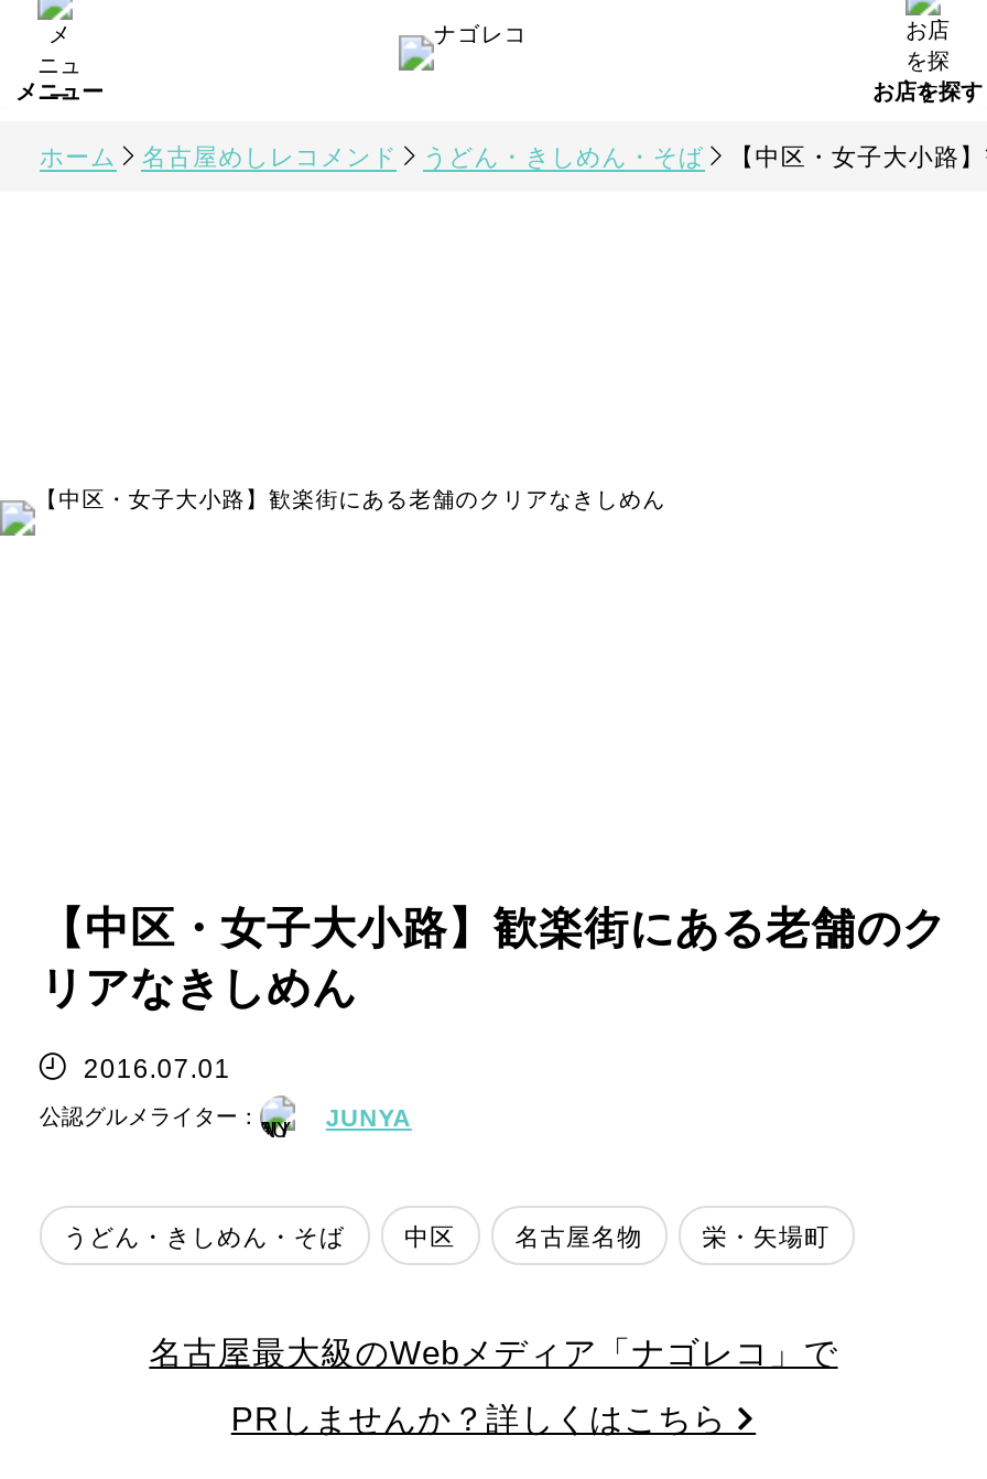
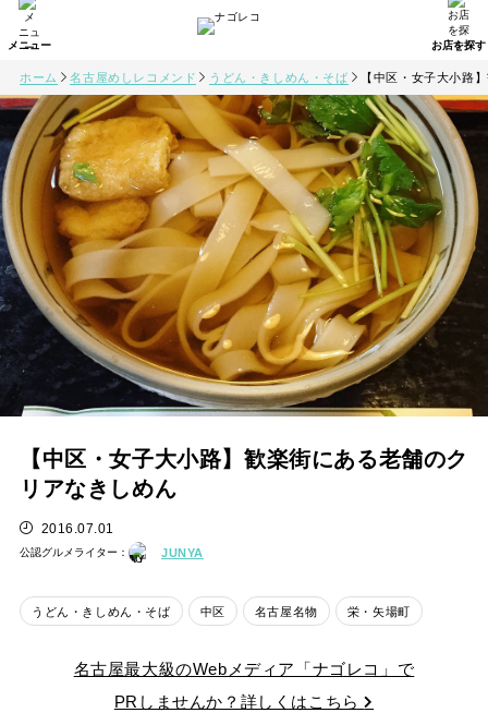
none -> [3,94,485,418] [image]

